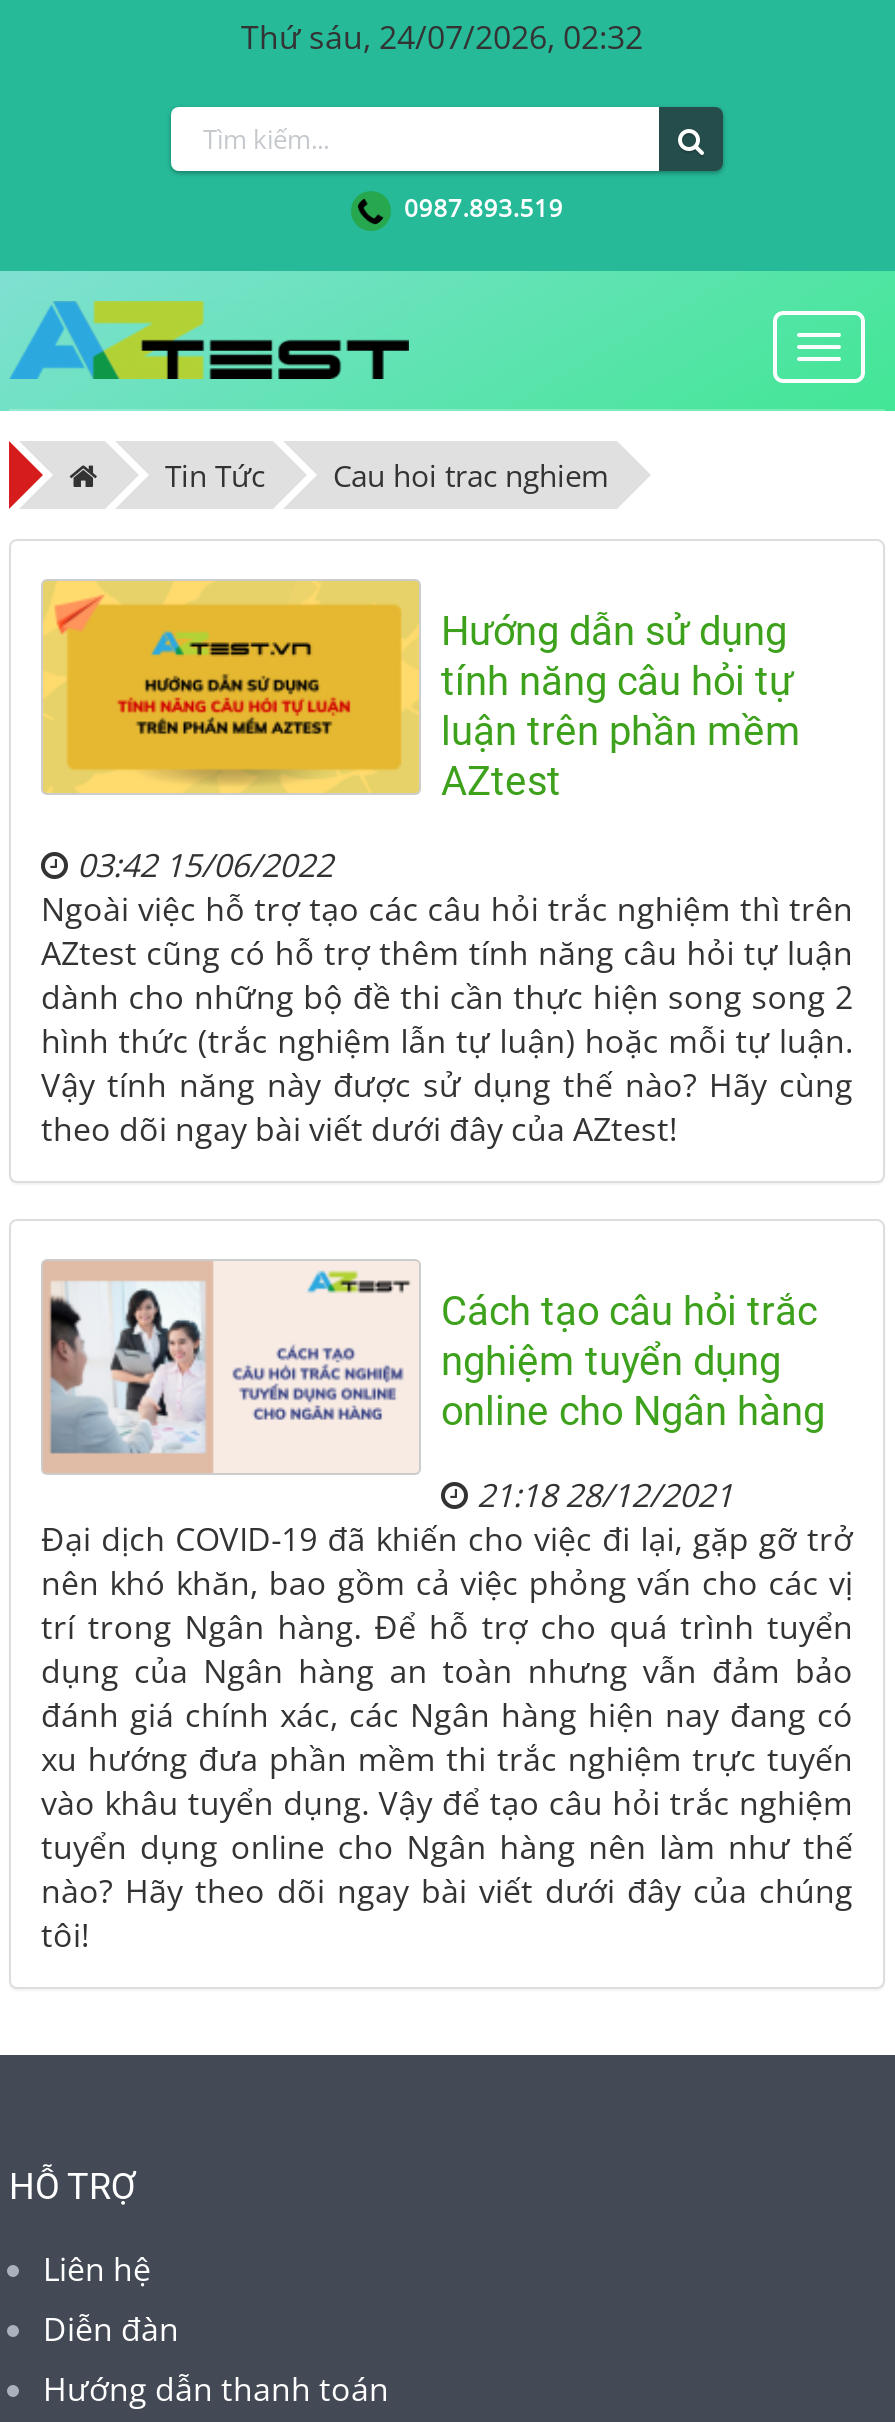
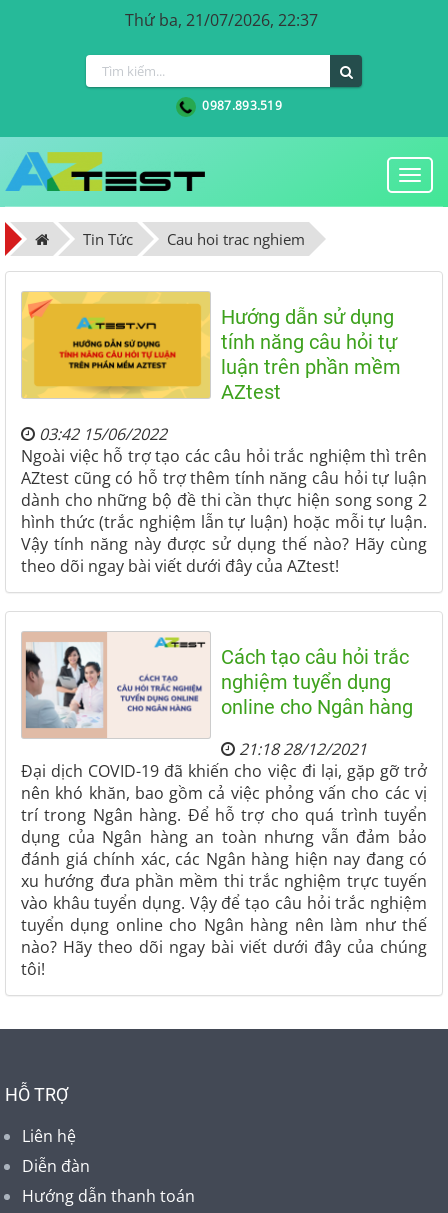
[241,15,643,59] Thứ sáu, 24/07/2026, 02:32 -> [125,9,318,31] Thứ ba, 21/07/2026, 22:37

